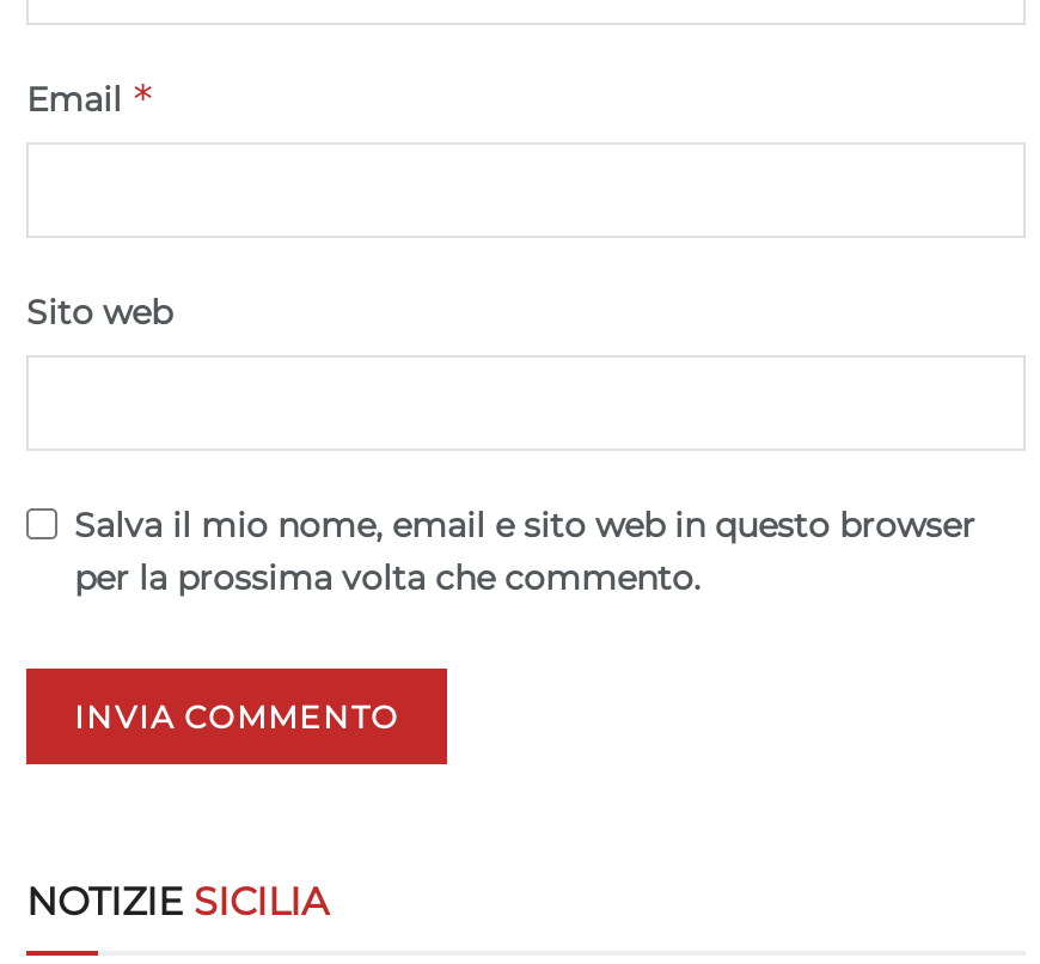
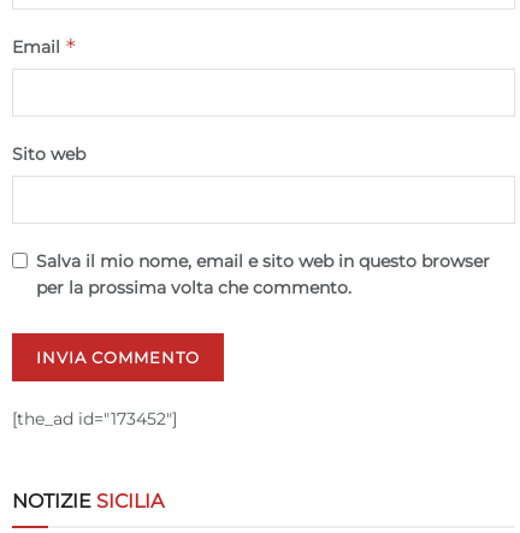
none -> [12,407,177,429] [the_ad id="173452"]

